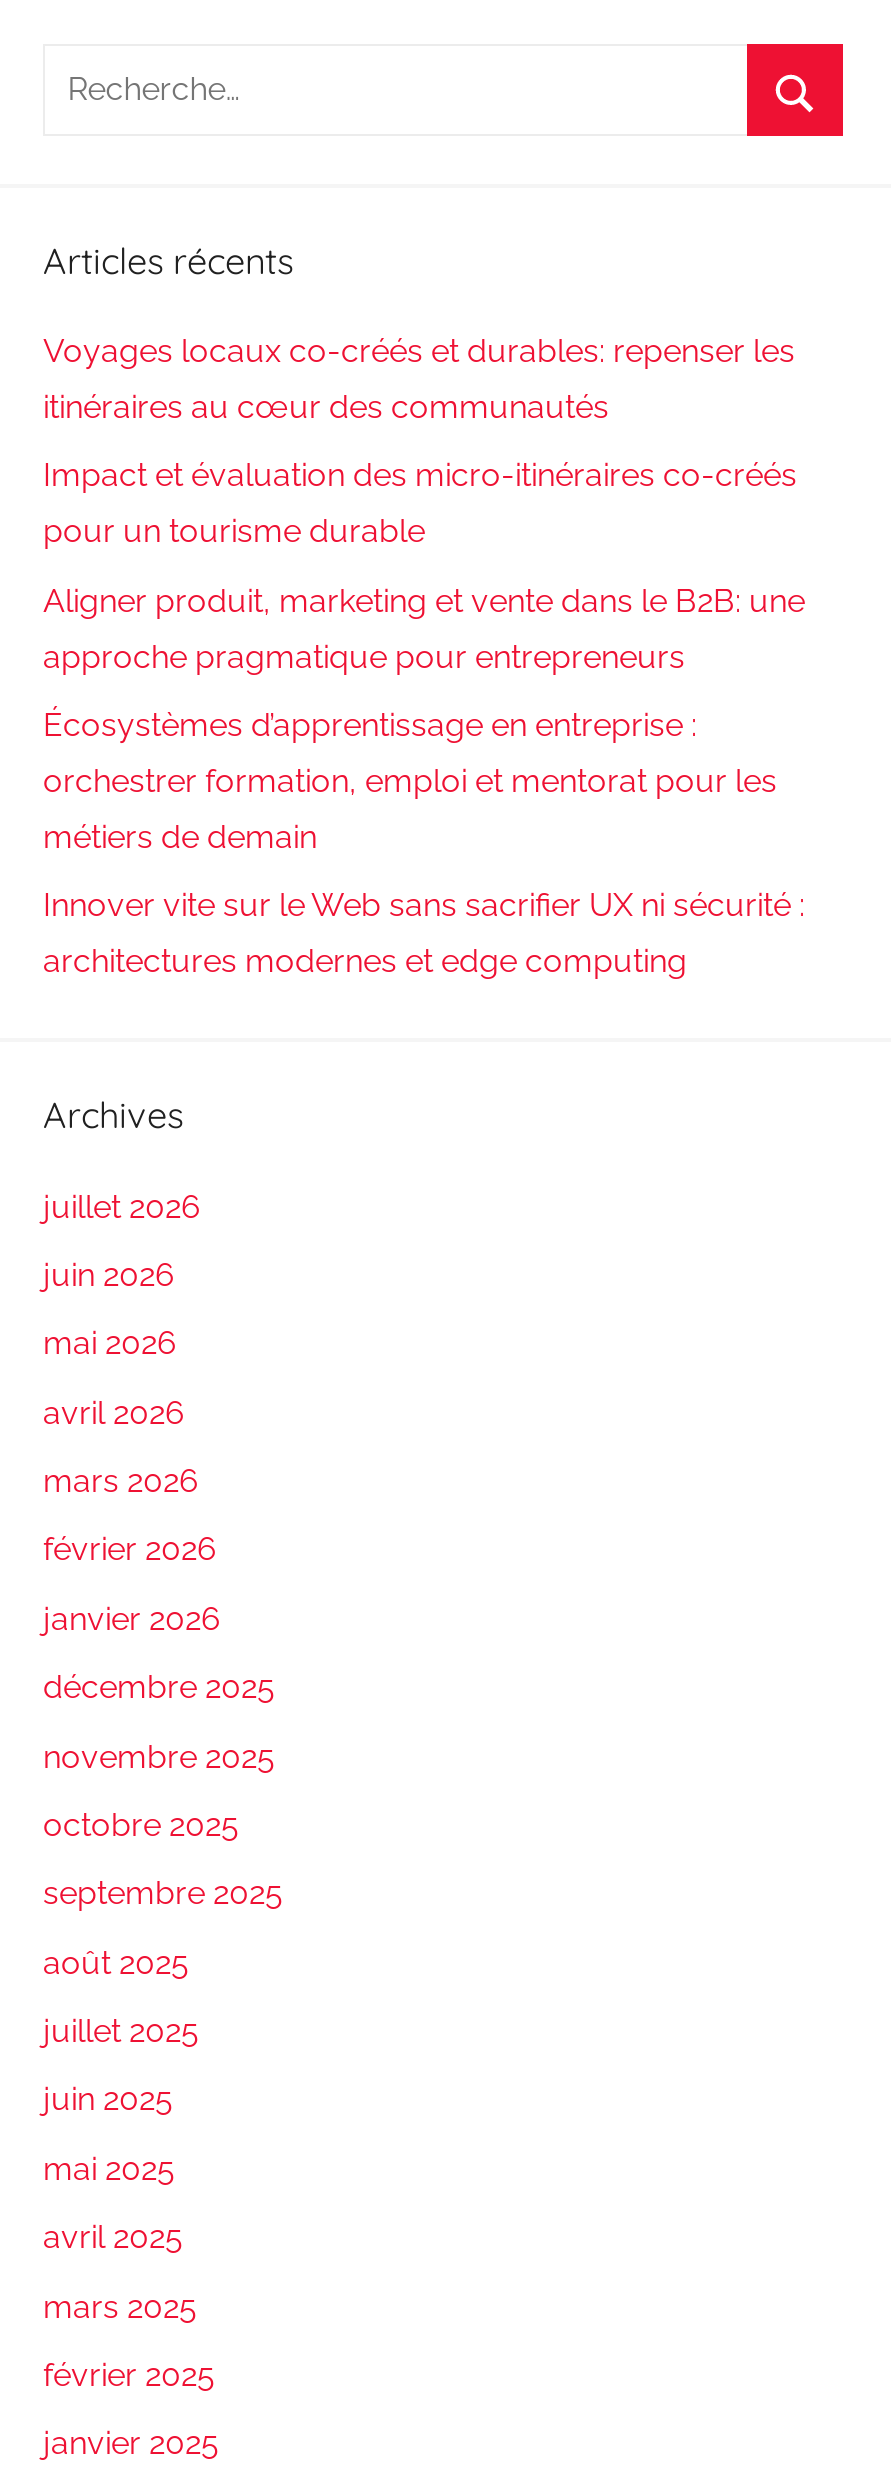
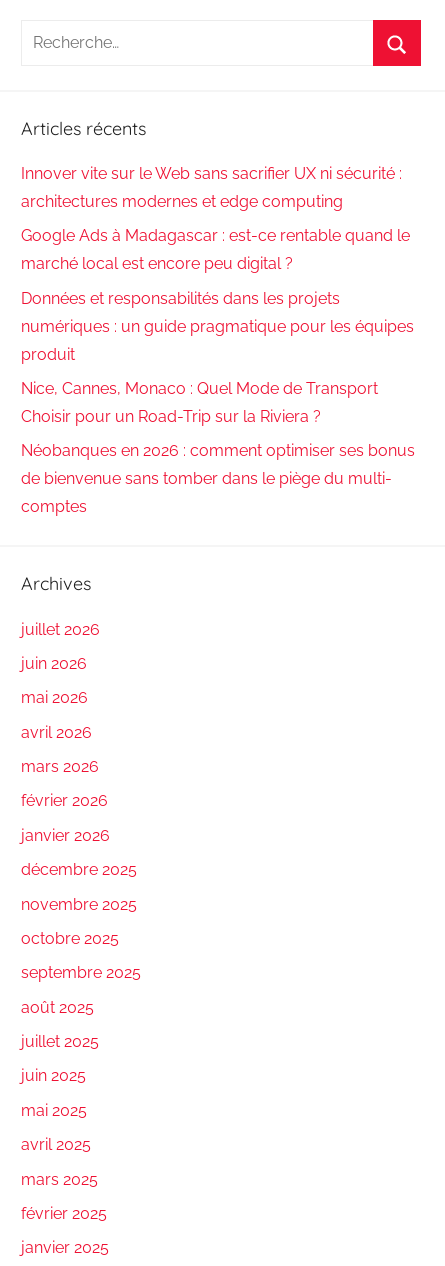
[43,332,805,856] Voyages locaux co-créés et durables: repenser les | itinéraires au cœur des communautés | Impact et évaluation des micro-itinéraires co-créés | pour un tourisme durable | Aligner produit, marketing et vente dans le B2B: une | approche pragmatique pour entrepreneurs | Écosystèmes d’apprentissage en entreprise : | orchestrer formation, emploi et mentorat pour les | métiers de demain -> none
moved [43,887,805,981] -> [21,164,402,211]: Innover vite sur le Web sans sacrifier UX ni sécurité : | architectures modernes et edge computing
none -> [21,226,415,516] Google Ads à Madagascar : est-ce rentable quand le | marché local est encore peu digital ? | Données et responsabilités dans les projets | numériques : un guide pragmatique pour les équipes | produit | Nice, Cannes, Monaco : Quel Mode de Transport | Choisir pour un Road-Trip sur la Riviera ? | Néobanques en 2026 : comment optimiser ses bonus | de bienvenue sans tomber dans le piège du multi- | comptes

